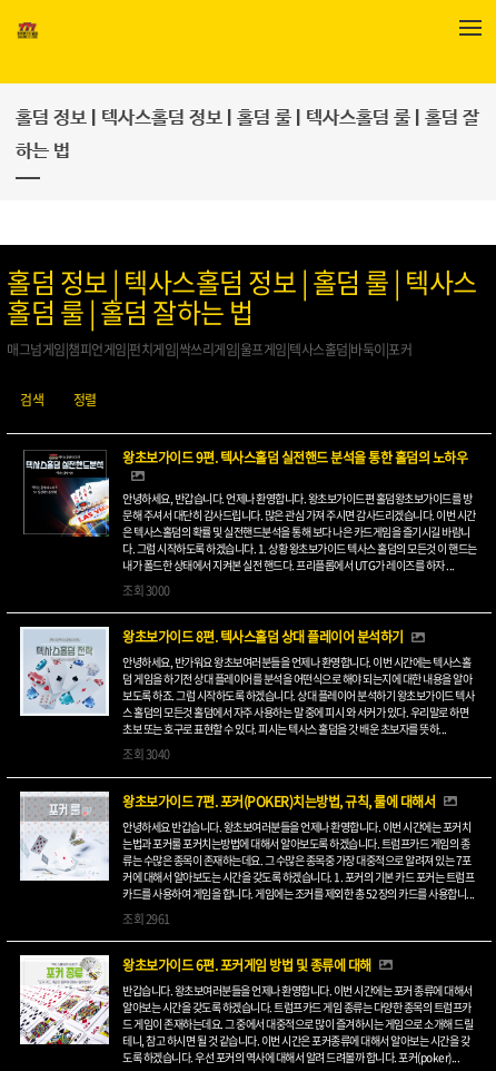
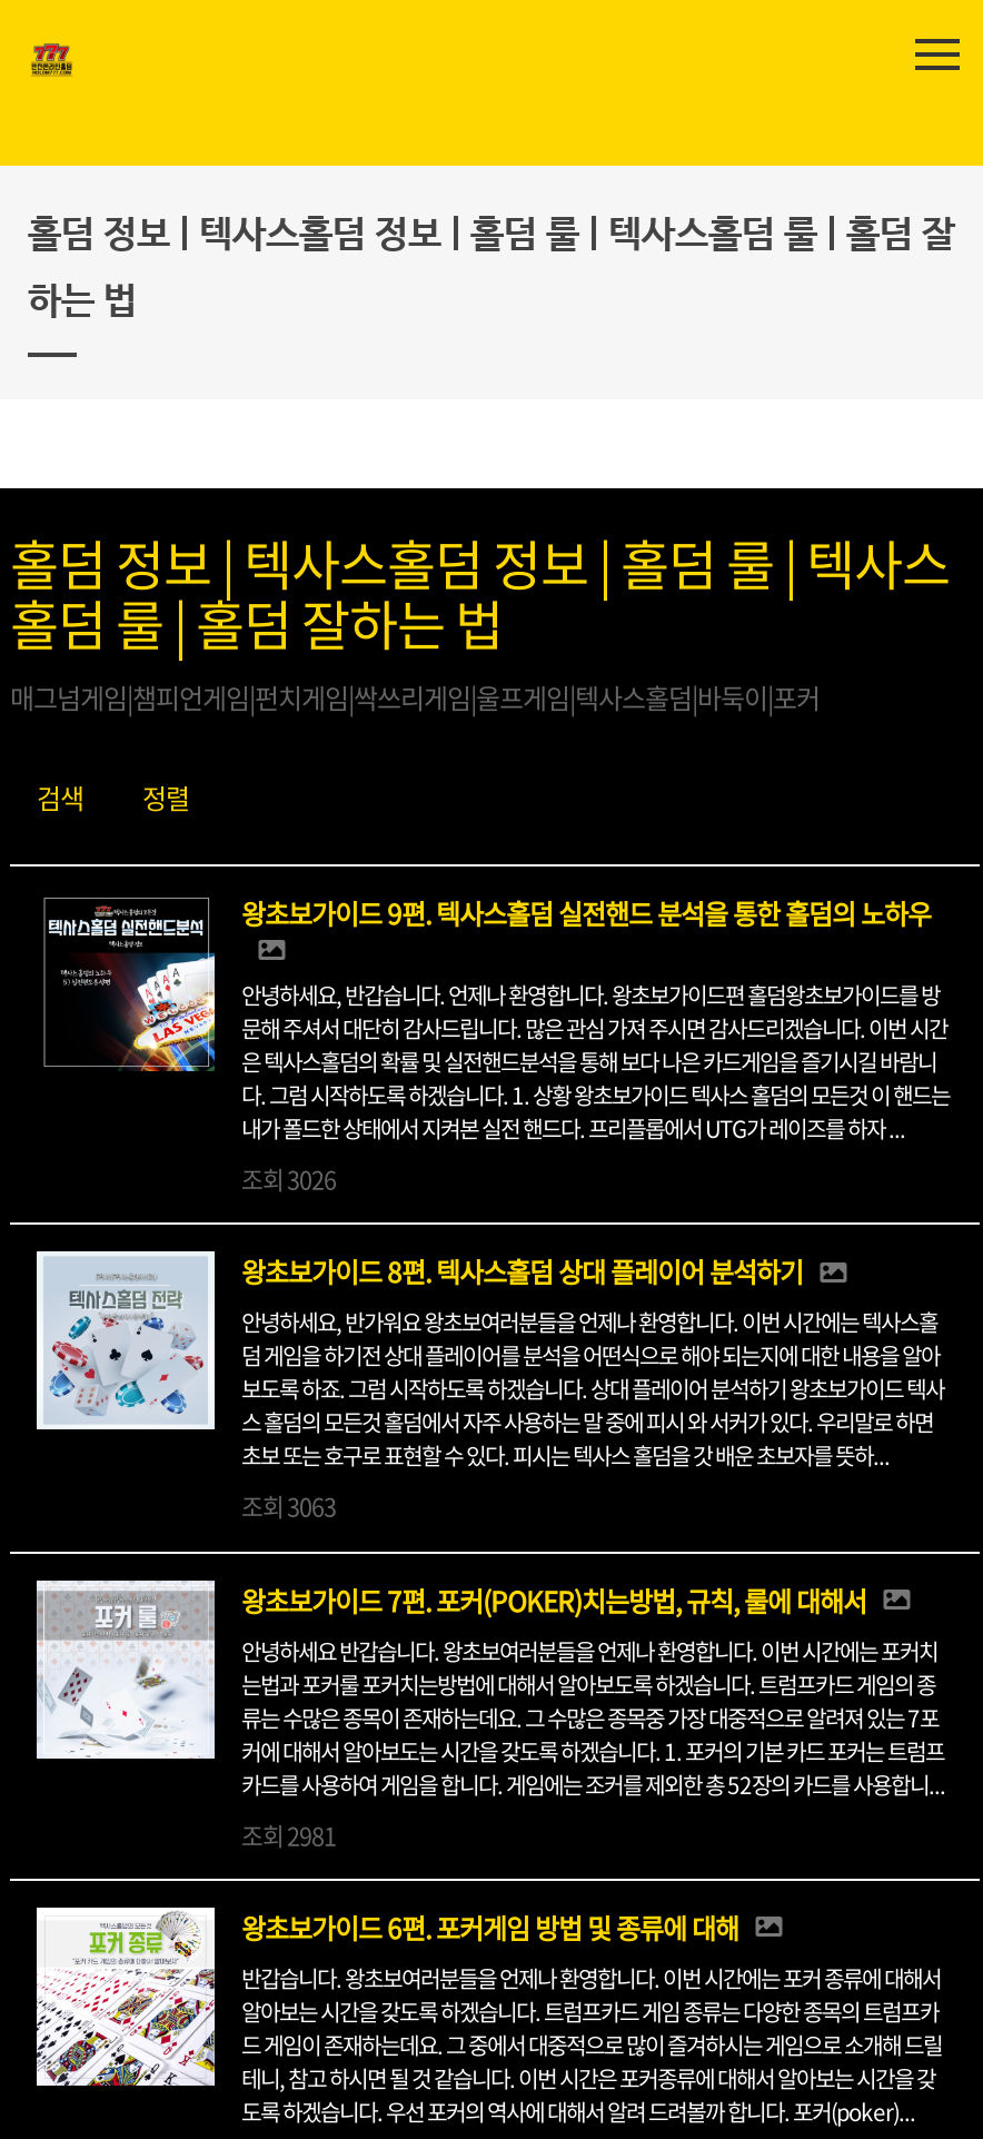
[122,582,170,599] 조회 3000 -> [241,1161,336,1197] 조회 3026
[122,745,170,763] 조회 3040 -> [241,1488,336,1524] 조회 3063
[122,909,170,927] 조회 2961 -> [241,1816,336,1851] 조회 2981

